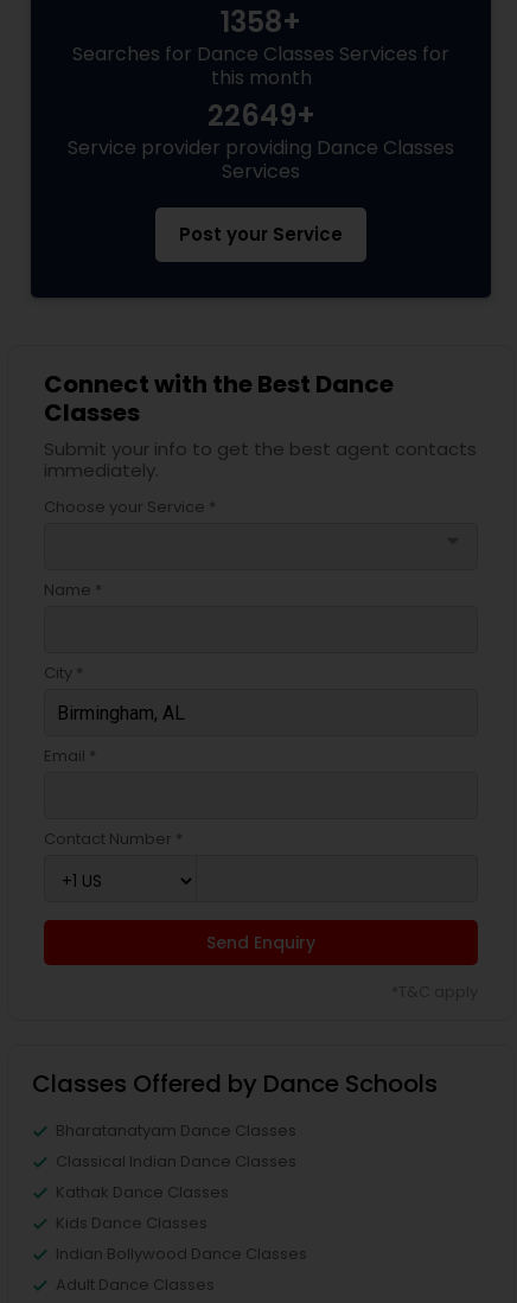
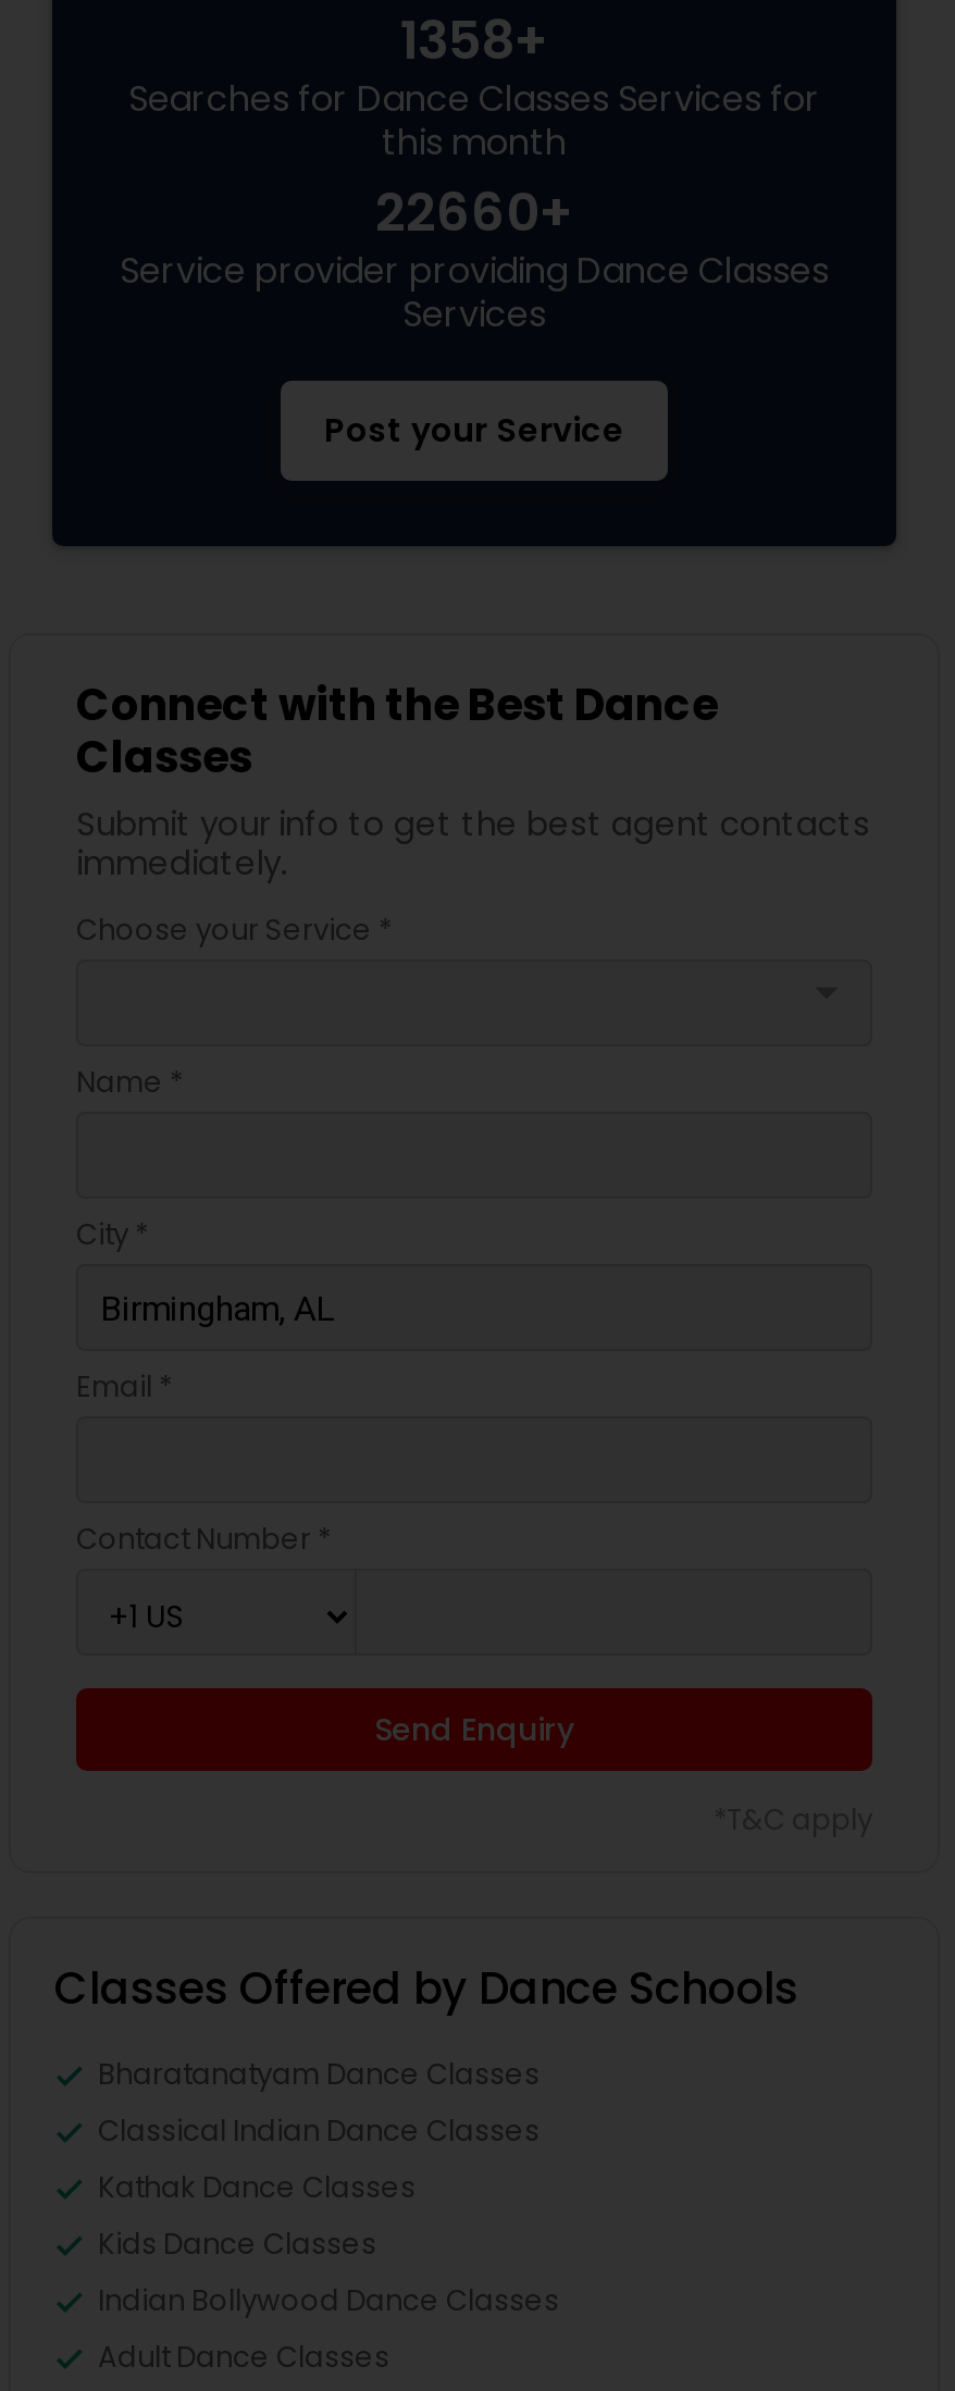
[207,96,315,135] 22649+ -> [375,176,573,248] 22660+

